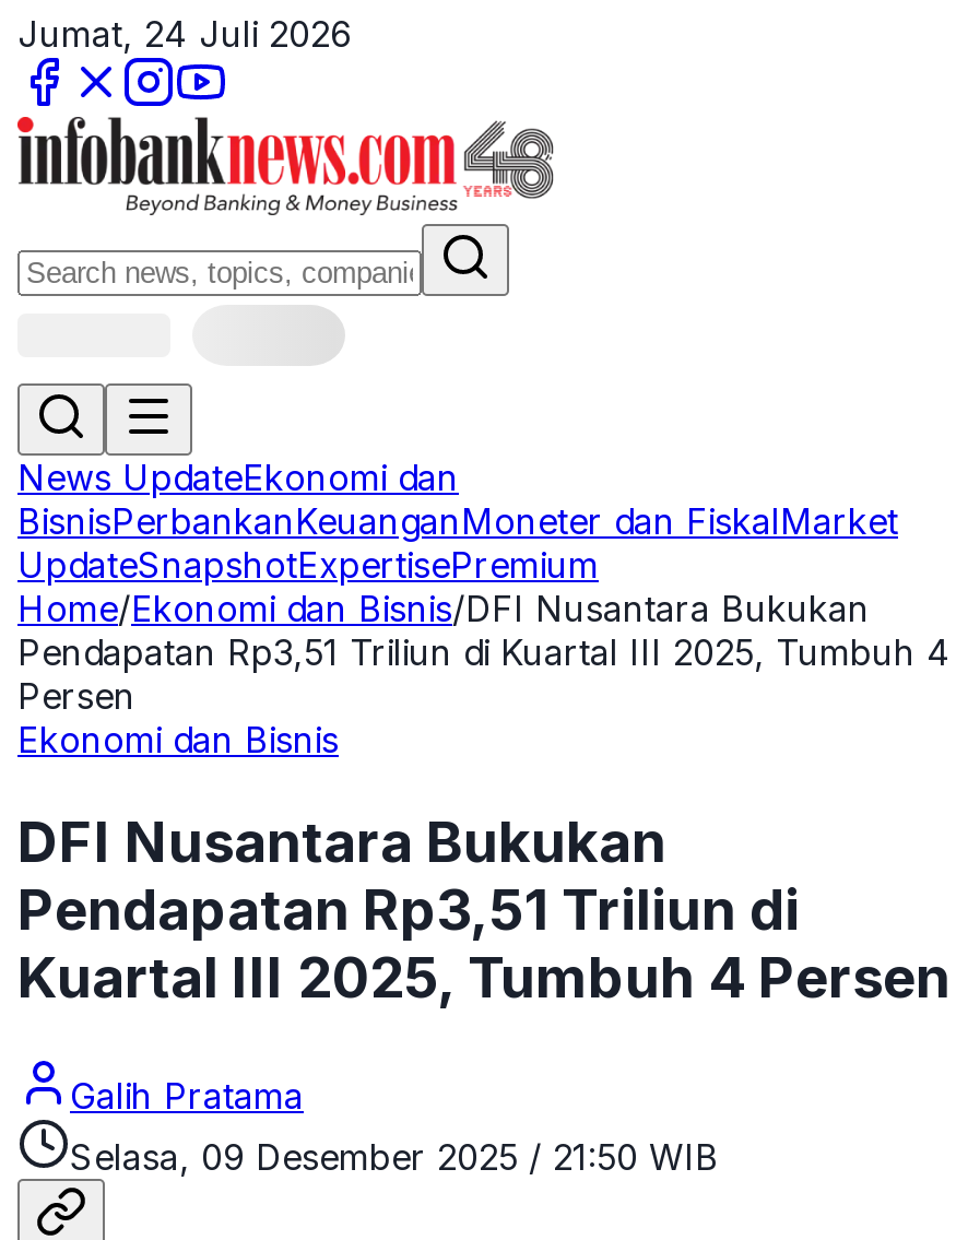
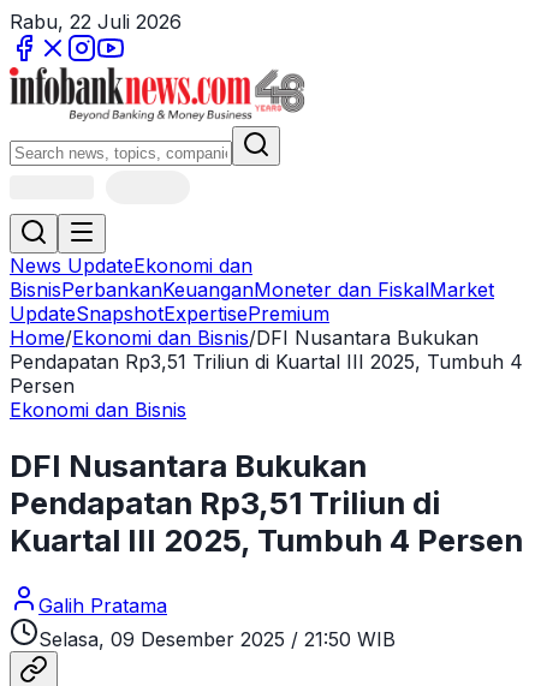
[17,12,352,56] Jumat, 24 Juli 2026 -> [10,10,182,34] Rabu, 22 Juli 2026

